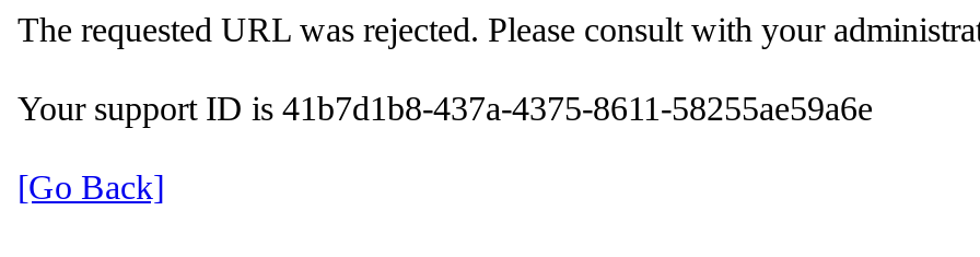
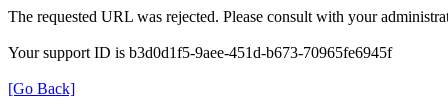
[17,90,873,127] Your support ID is 41b7d1b8-437a-4375-8611-58255ae59a6e -> [8,44,392,61] Your support ID is b3d0d1f5-9aee-451d-b673-70965fe6945f

